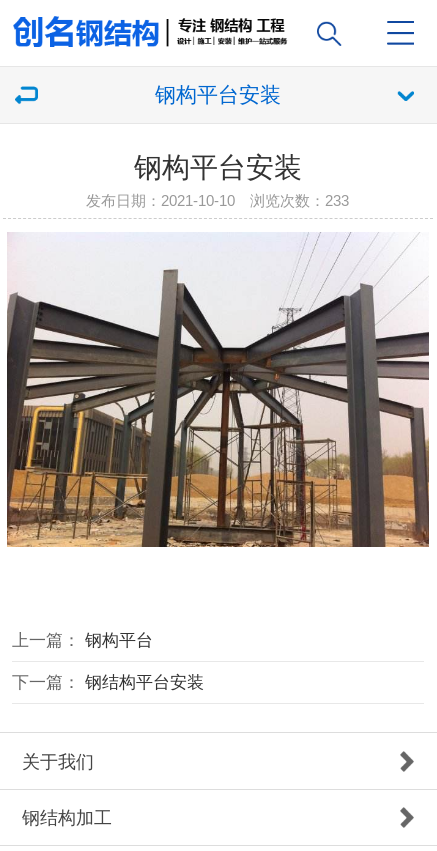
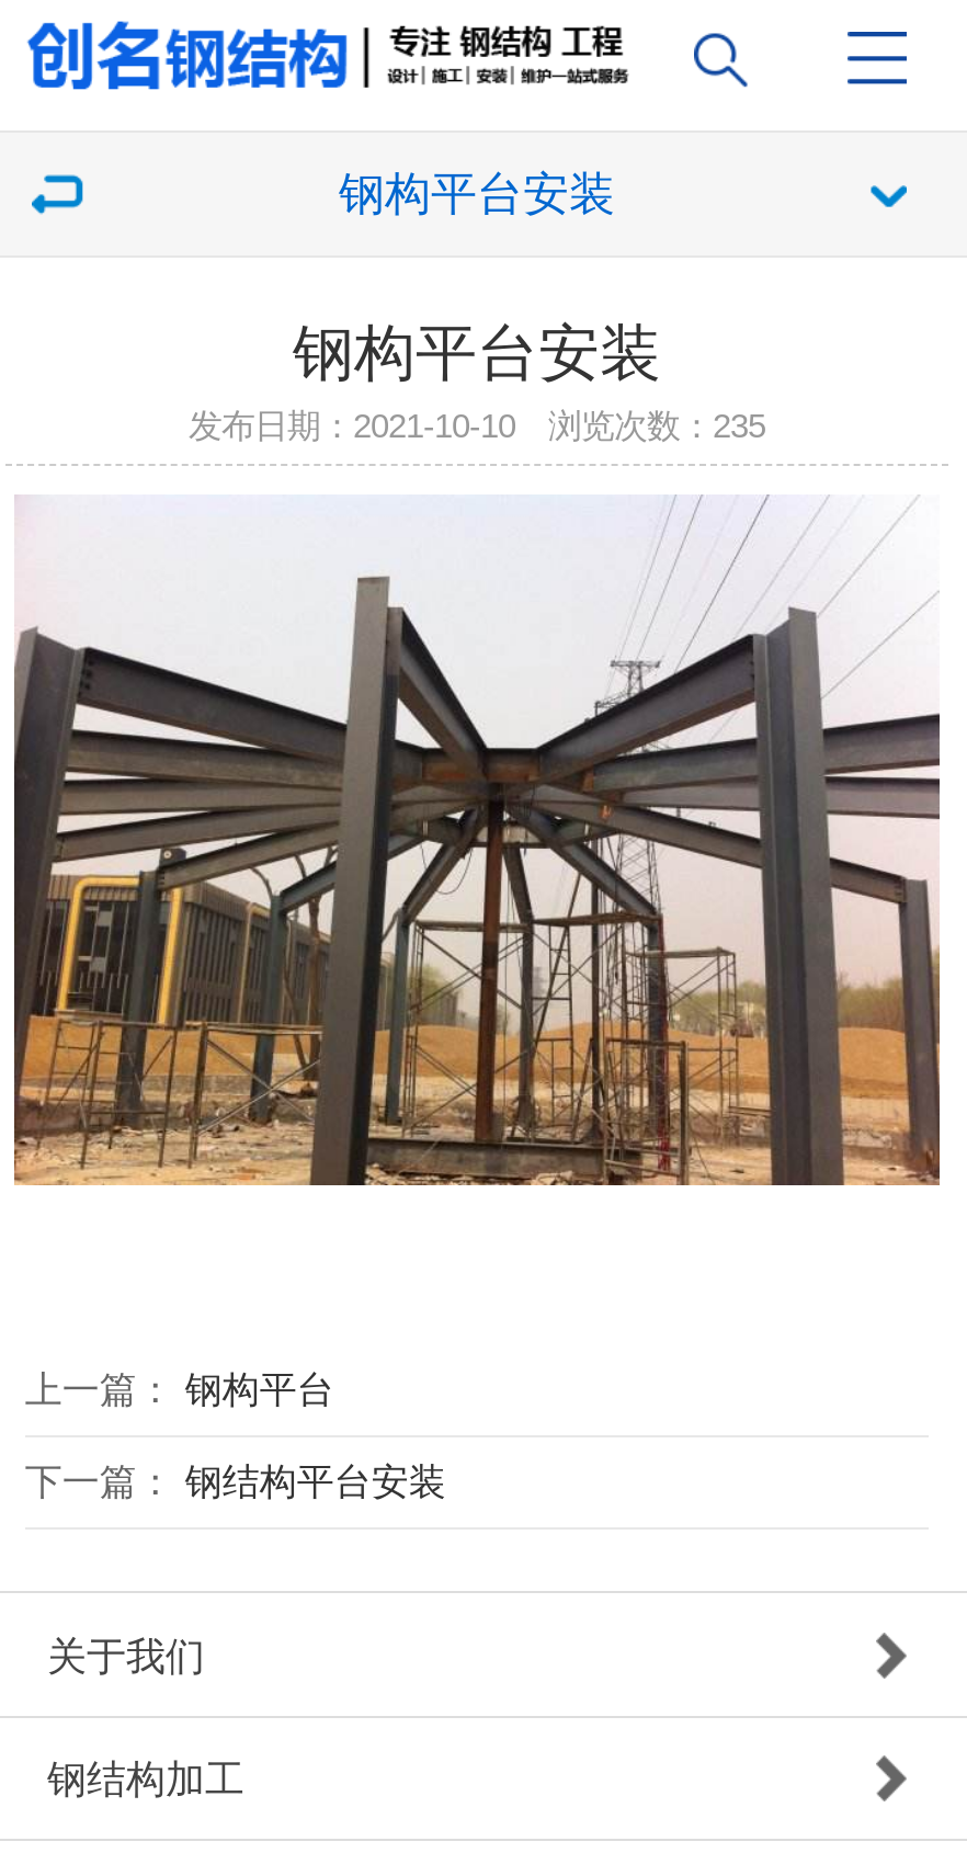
[86,192,349,209] 发布日期：2021-10-10 浏览次数：233 -> [189,407,765,444] 发布日期：2021-10-10 浏览次数：235

